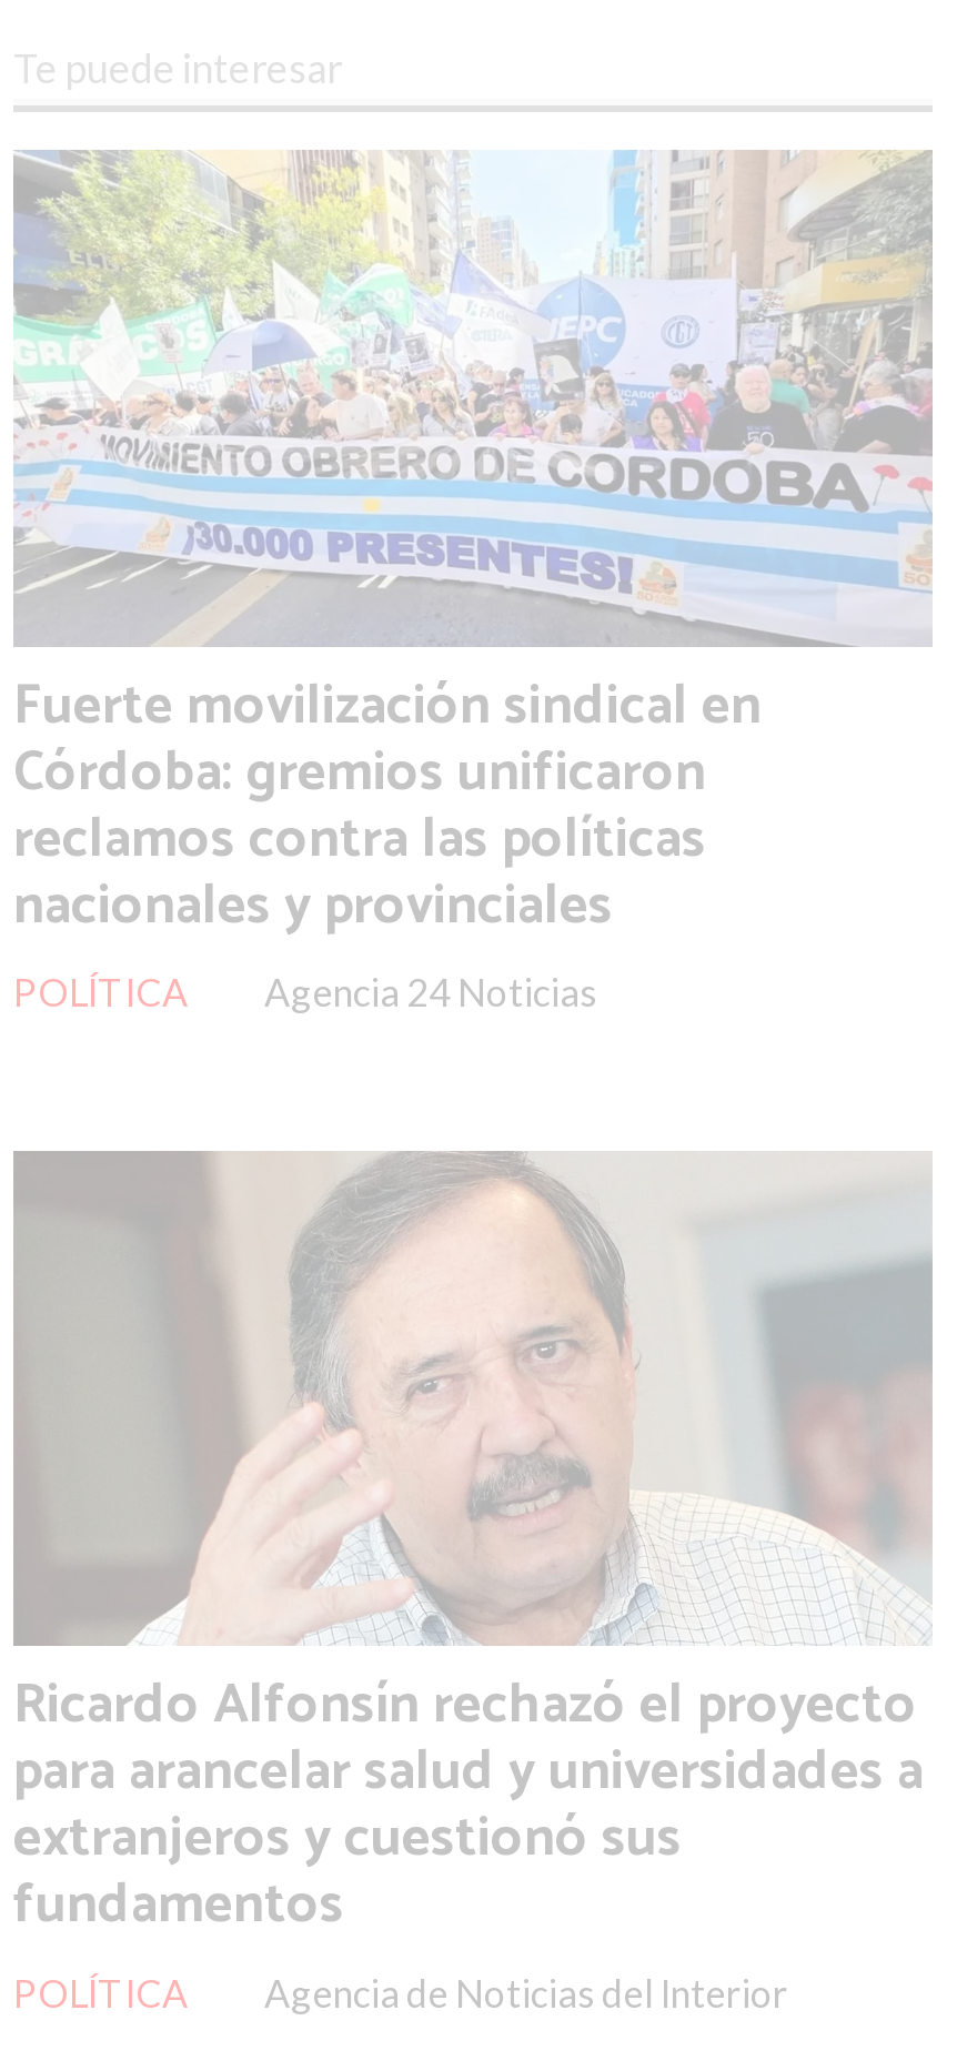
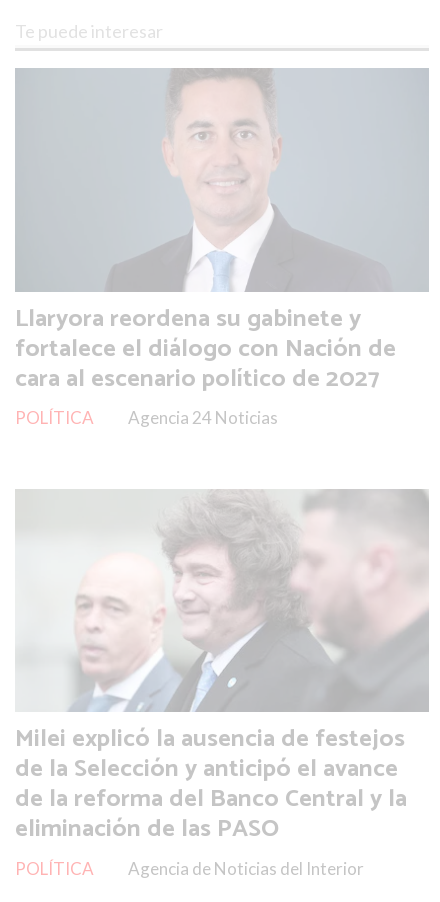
[11,148,935,951] [image] | Fuerte movilización sindical en | Córdoba: gremios unificaron | reclamos contra las políticas | nacionales y provinciales -> [14,67,429,399] [image] | Llaryora reordena su gabinete y | fortalece el diálogo con Nación de | cara al escenario político de 2027
[11,1151,935,1951] [image] | Ricardo Alfonsín rechazó el proyecto | para arancelar salud y universidades a | extranjeros y cuestionó sus | fundamentos -> [15,489,430,849] [image] | Milei explicó la ausencia de festejos | de la Selección y anticipó el avance | de la reforma del Banco Central y la | eliminación de las PASO

